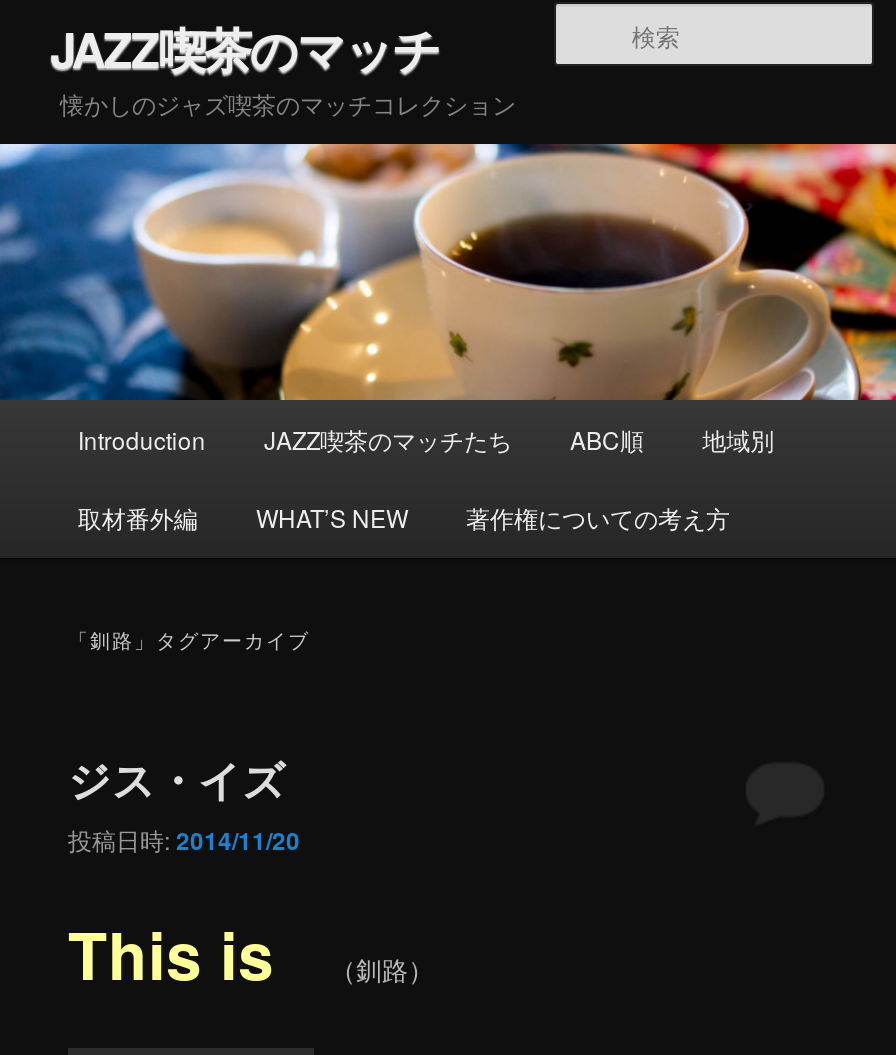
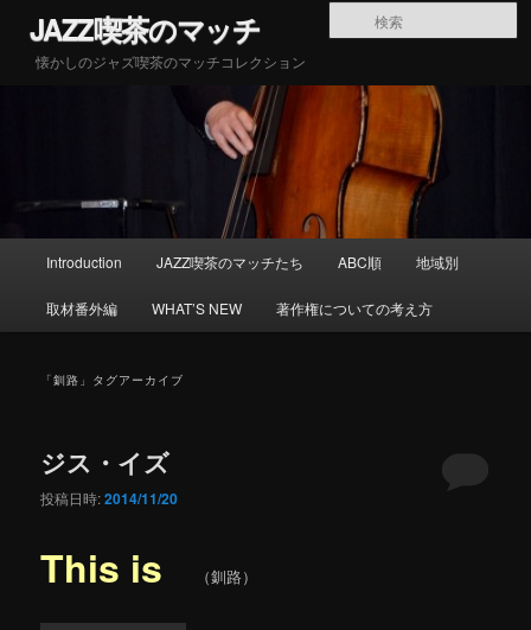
[6,142,890,402] [image] -> [4,84,527,240] [image]

